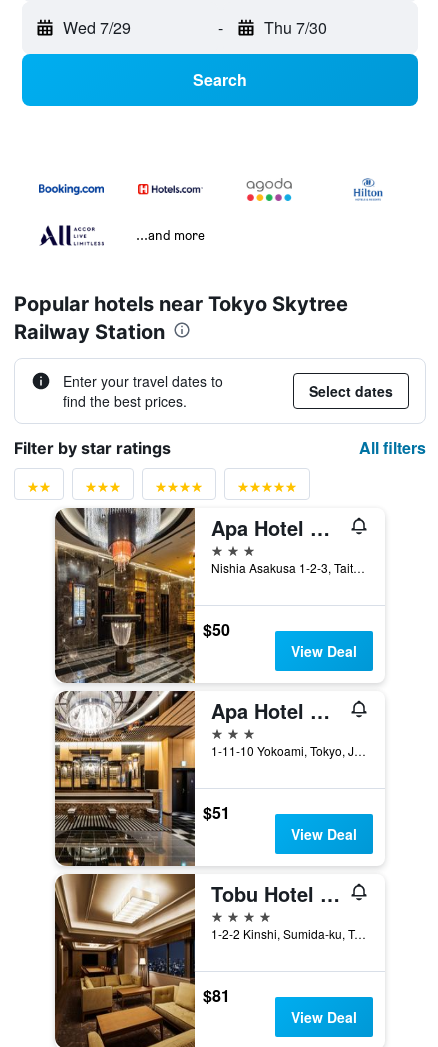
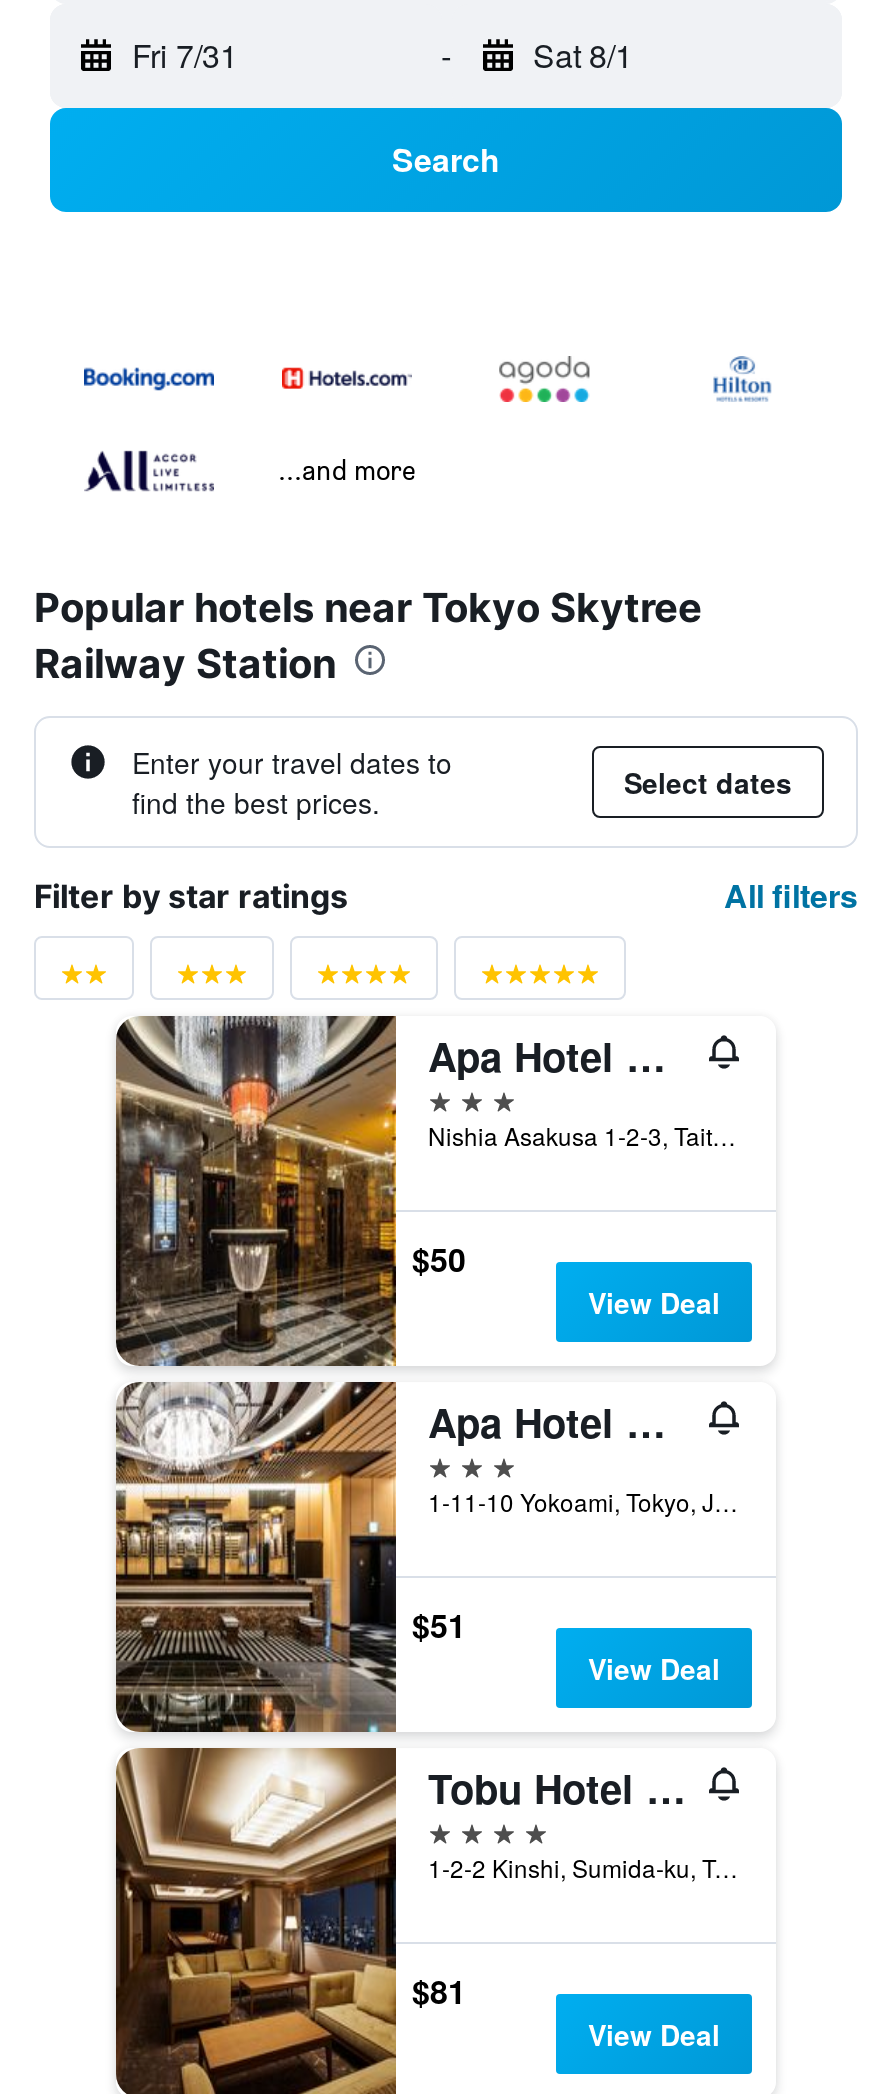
[63,16,131,39] Wed 7/29 -> [132,32,238,78] Fri 7/31
[263,16,326,39] Thu 7/30 -> [533,32,633,78] Sat 8/1

